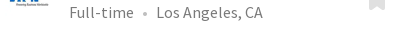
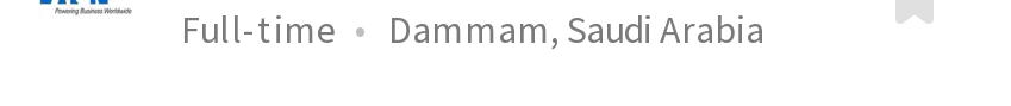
[156,2,263,22] Los Angeles, CA -> [388,6,765,53] Dammam, Saudi Arabia

